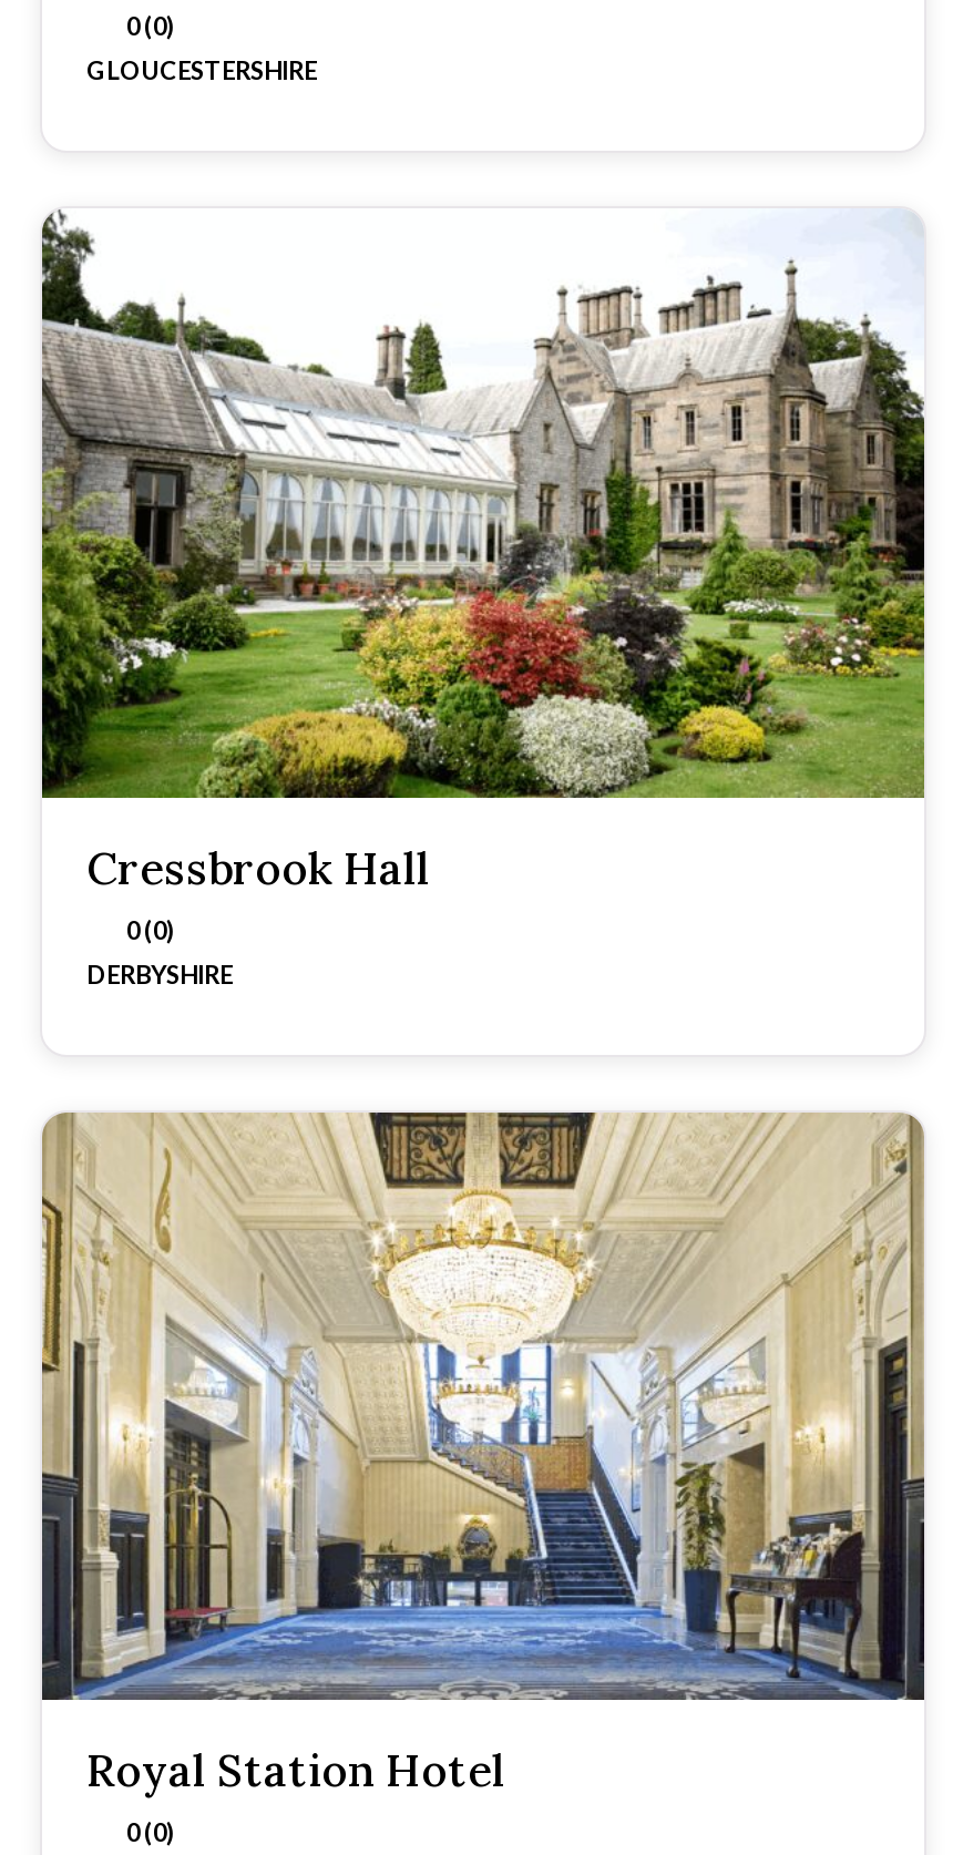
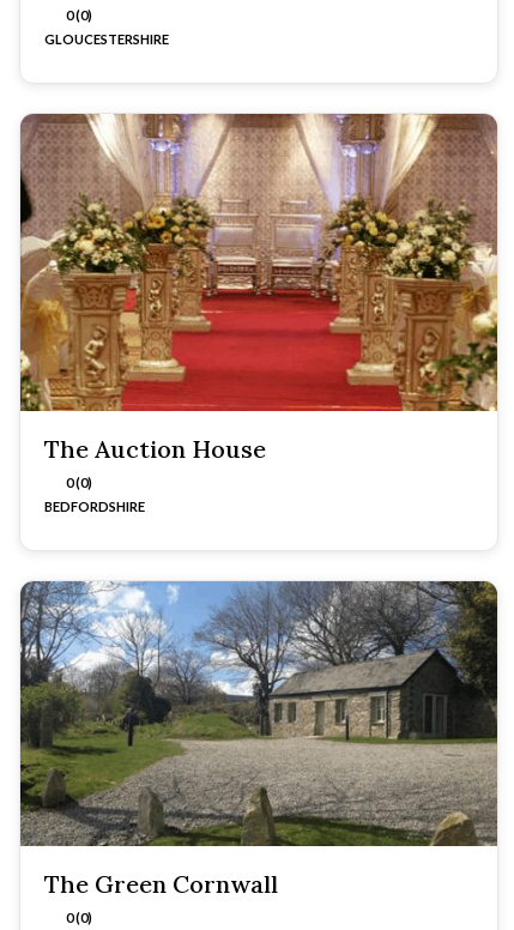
[40,211,926,895] [image] | Cressbrook Hall -> [19,113,498,464] [image] | The Auction House
[86,959,233,988] DERBYSHIRE -> [44,498,145,514] BEDFORDSHIRE
[40,1110,924,1798] [image] | Royal Station Hotel -> [19,580,498,899] [image] | The Green Cornwall

